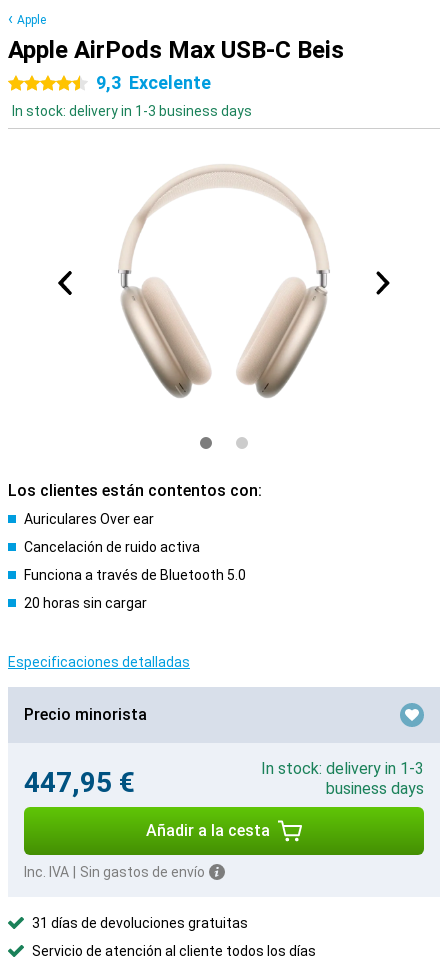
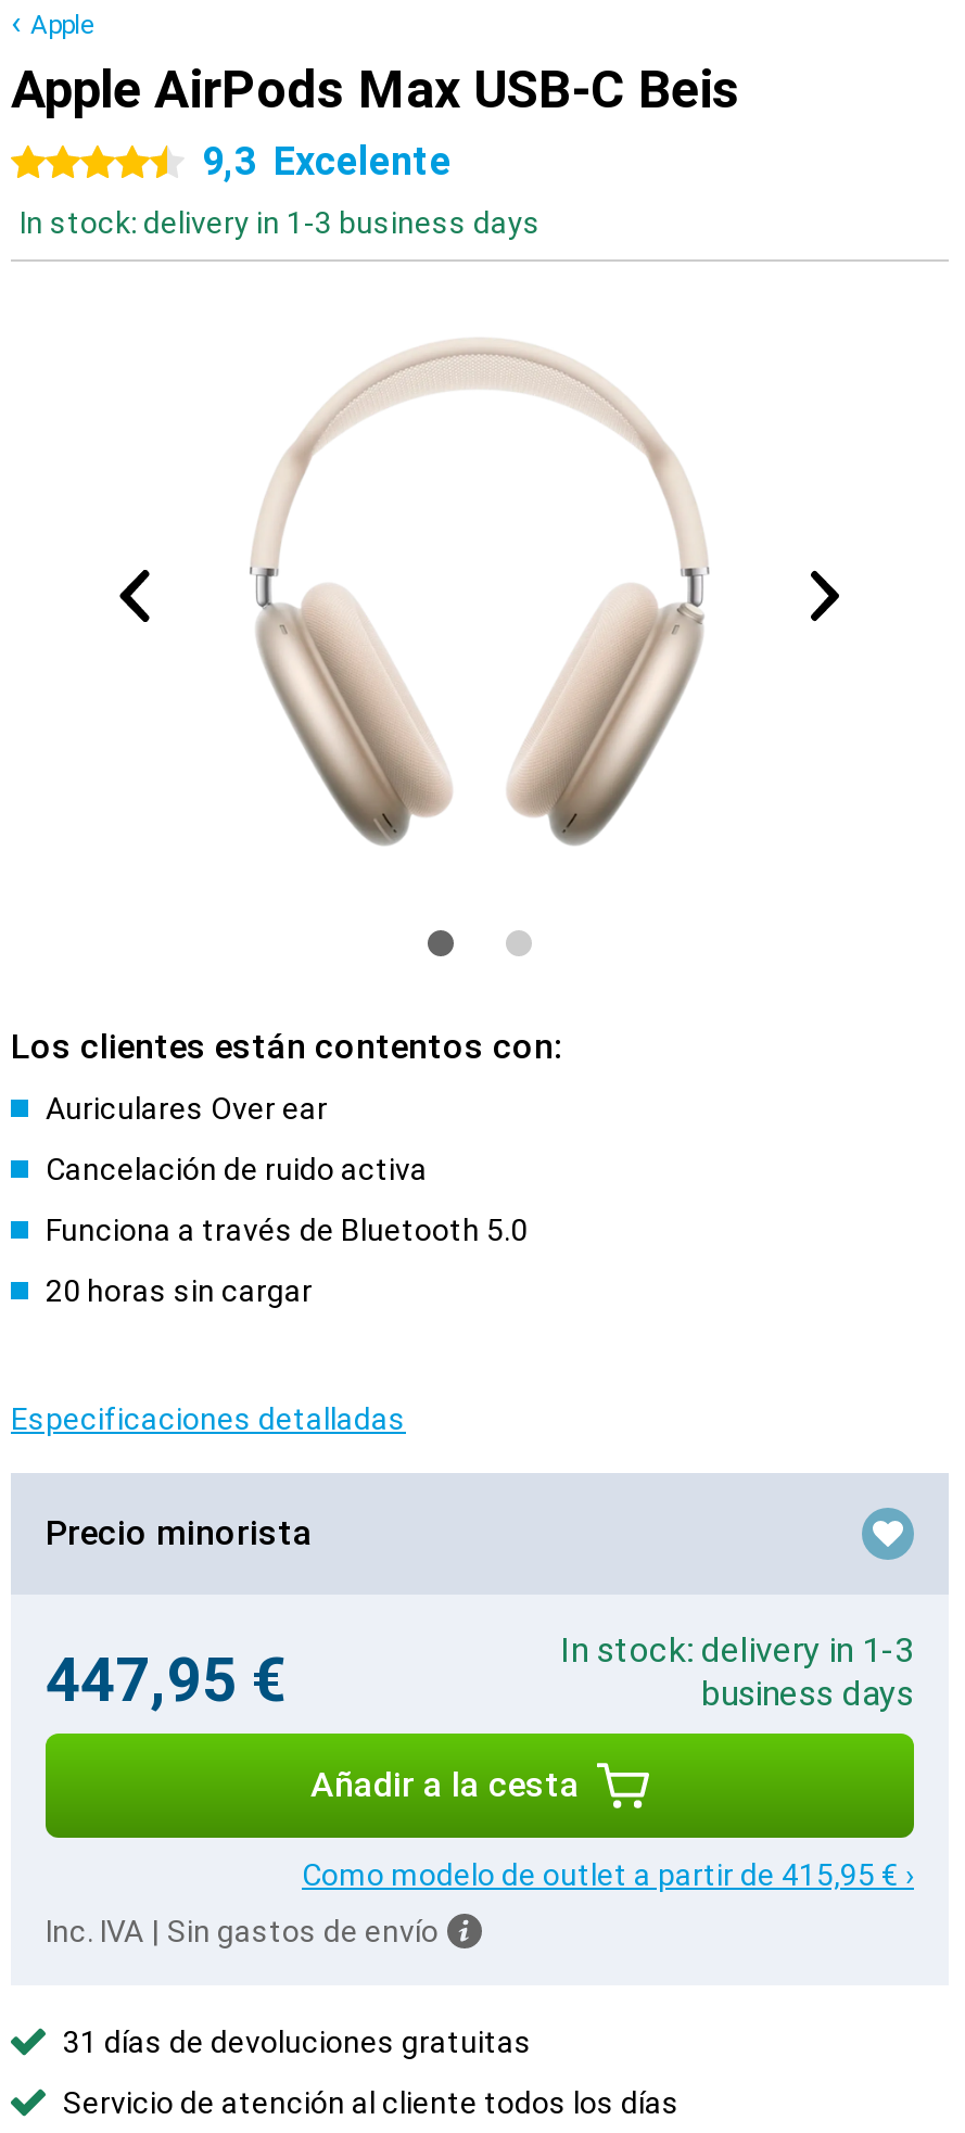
none -> [302,1857,914,1892] Como modelo de outlet a partir de 415,95 € ›

